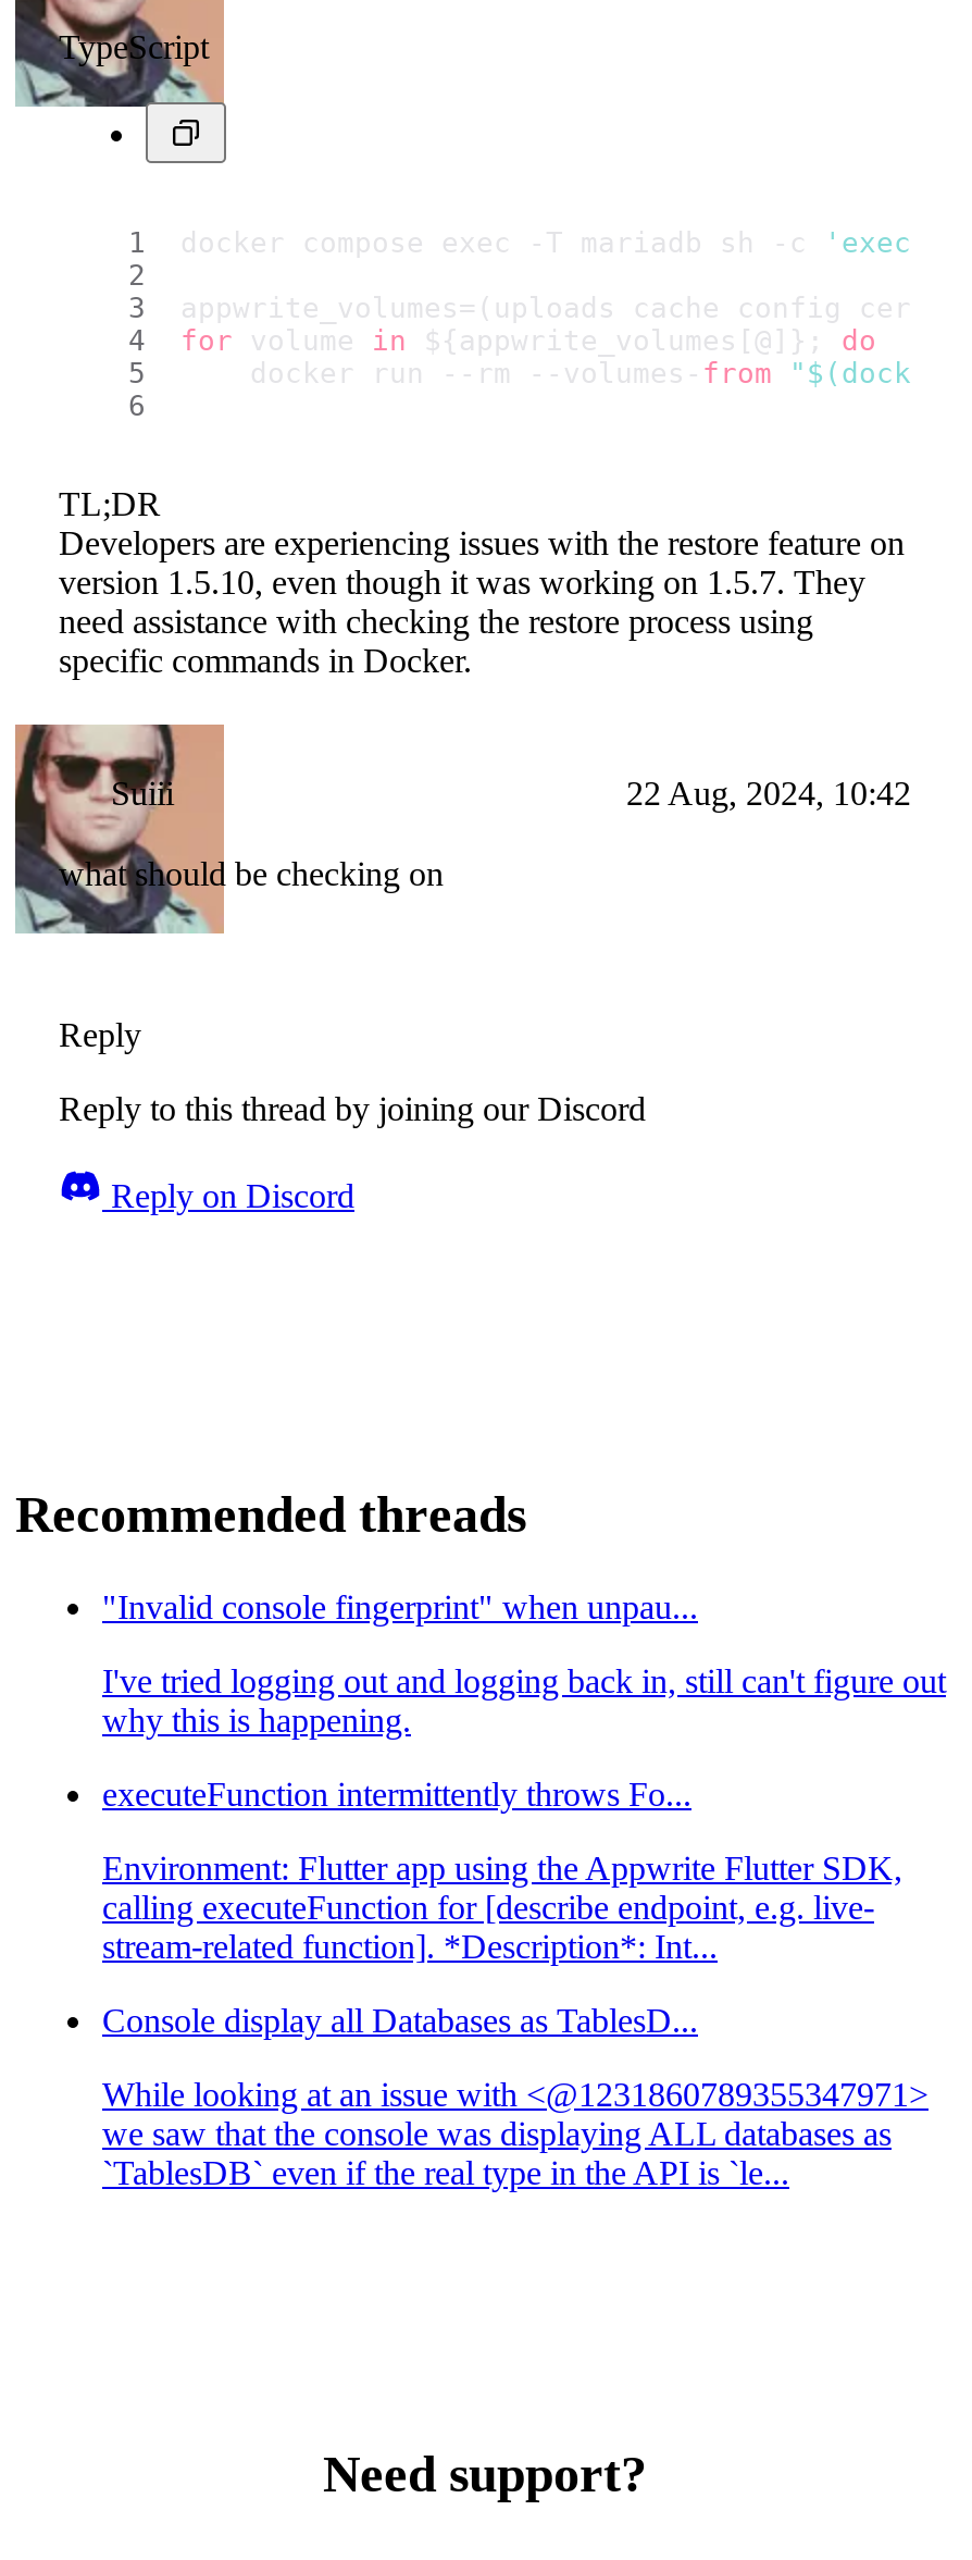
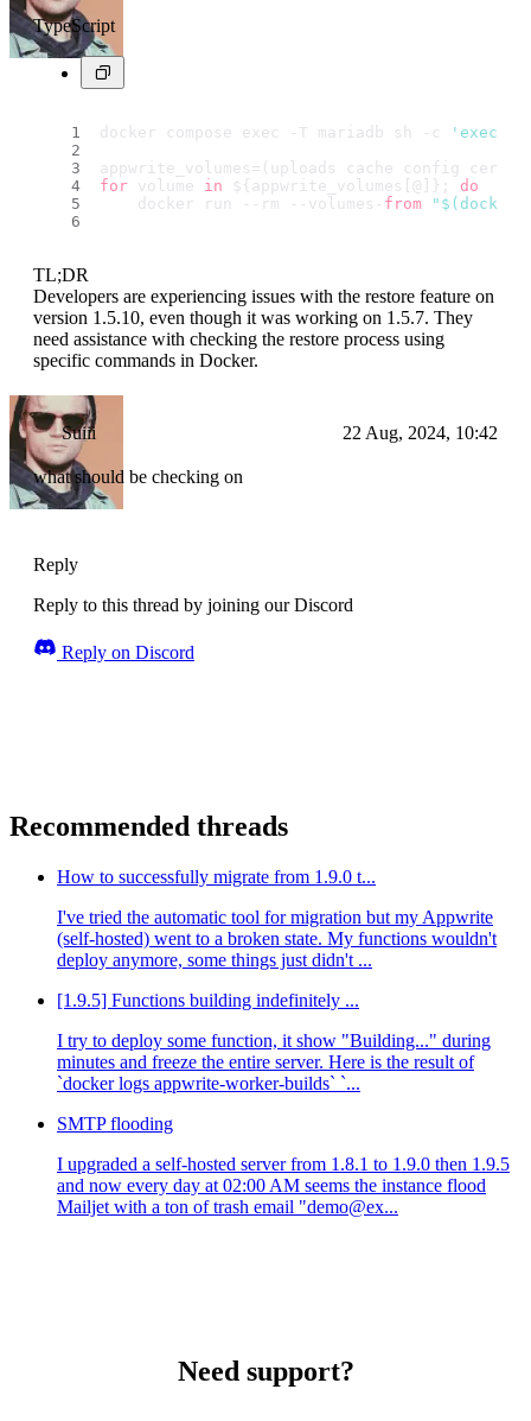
[102,1589,698,1626] "Invalid console fingerprint" when unpau... -> [57,867,376,887] How to successfully migrate from 1.9.0 t...
[102,1663,946,1739] I've tried logging out and logging back in, still can't figure out | why this is happening. -> [57,907,497,970] I've tried the automatic tool for migration but my Appwrite | (self-hosted) went to a broken state. My functions wouldn't | deploy anymore, some things just didn't ...
[102,1776,691,1813] executeFunction intermittently throws Fo... -> [57,990,359,1010] [1.9.5] Functions building indefinitely ...
[102,1850,902,1965] Environment: Flutter app using the Appwrite Flutter SDK, | calling executeFunction for [describe endpoint, e.g. live- | stream-related function]. *Description*: Int... -> [57,1031,491,1094] I try to deploy some function, it show "Building..." during | minutes and freeze the entire server. Here is the result of | `docker logs appwrite-worker-builds` `...
[102,2002,698,2039] Console display all Databases as TablesD... -> [57,1114,173,1134] SMTP flooding
[102,2076,929,2192] While looking at an issue with <@1231860789355347971> | we saw that the console was displaying ALL databases as | `TablesDB` even if the real type in the API is `le... -> [57,1154,510,1217] I upgraded a self-hosted server from 1.8.1 to 1.9.0 then 1.9.5 | and now every day at 02:00 AM seems the instance flood | Mailjet with a ton of trash email "demo@ex...

